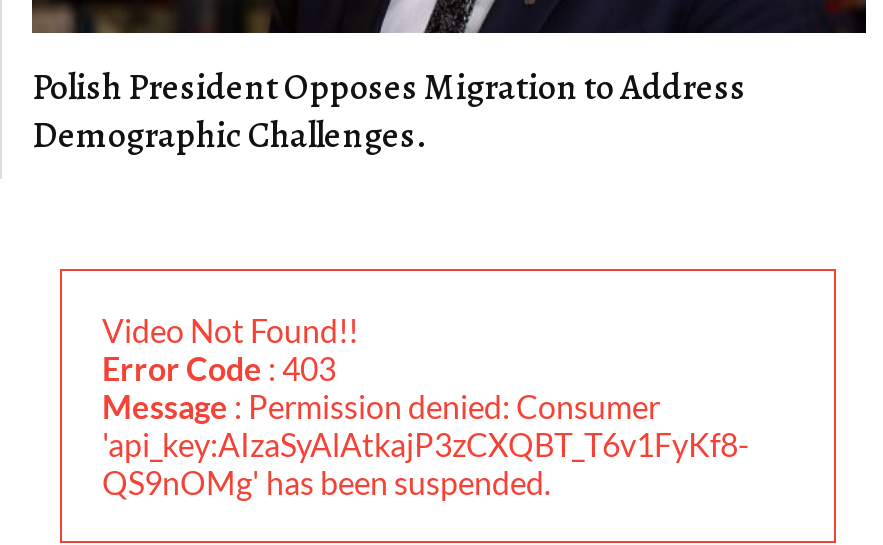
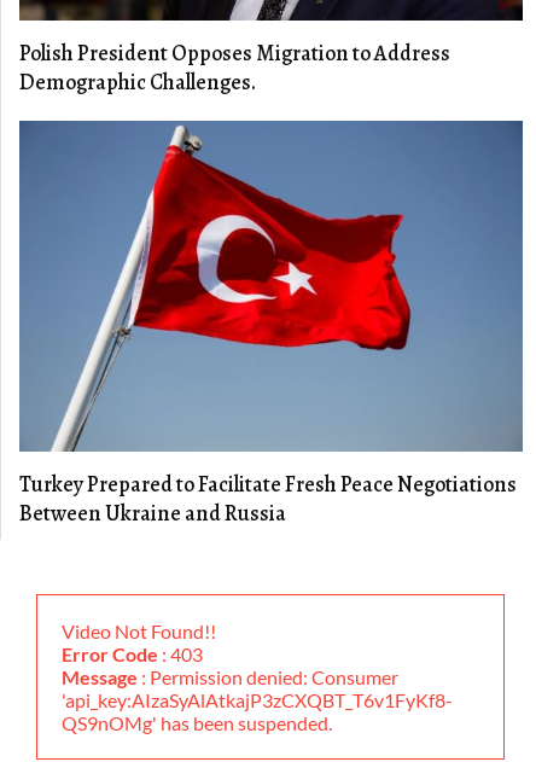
none -> [18,120,524,528] [image] | Turkey Prepared to Facilitate Fresh Peace Negotiations | Between Ukraine and Russia

